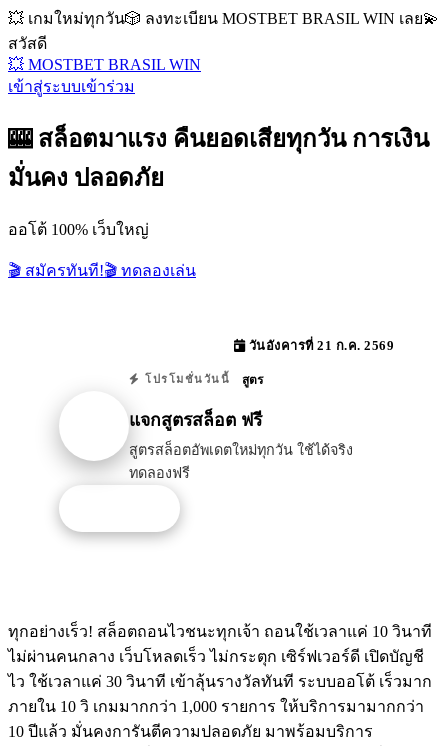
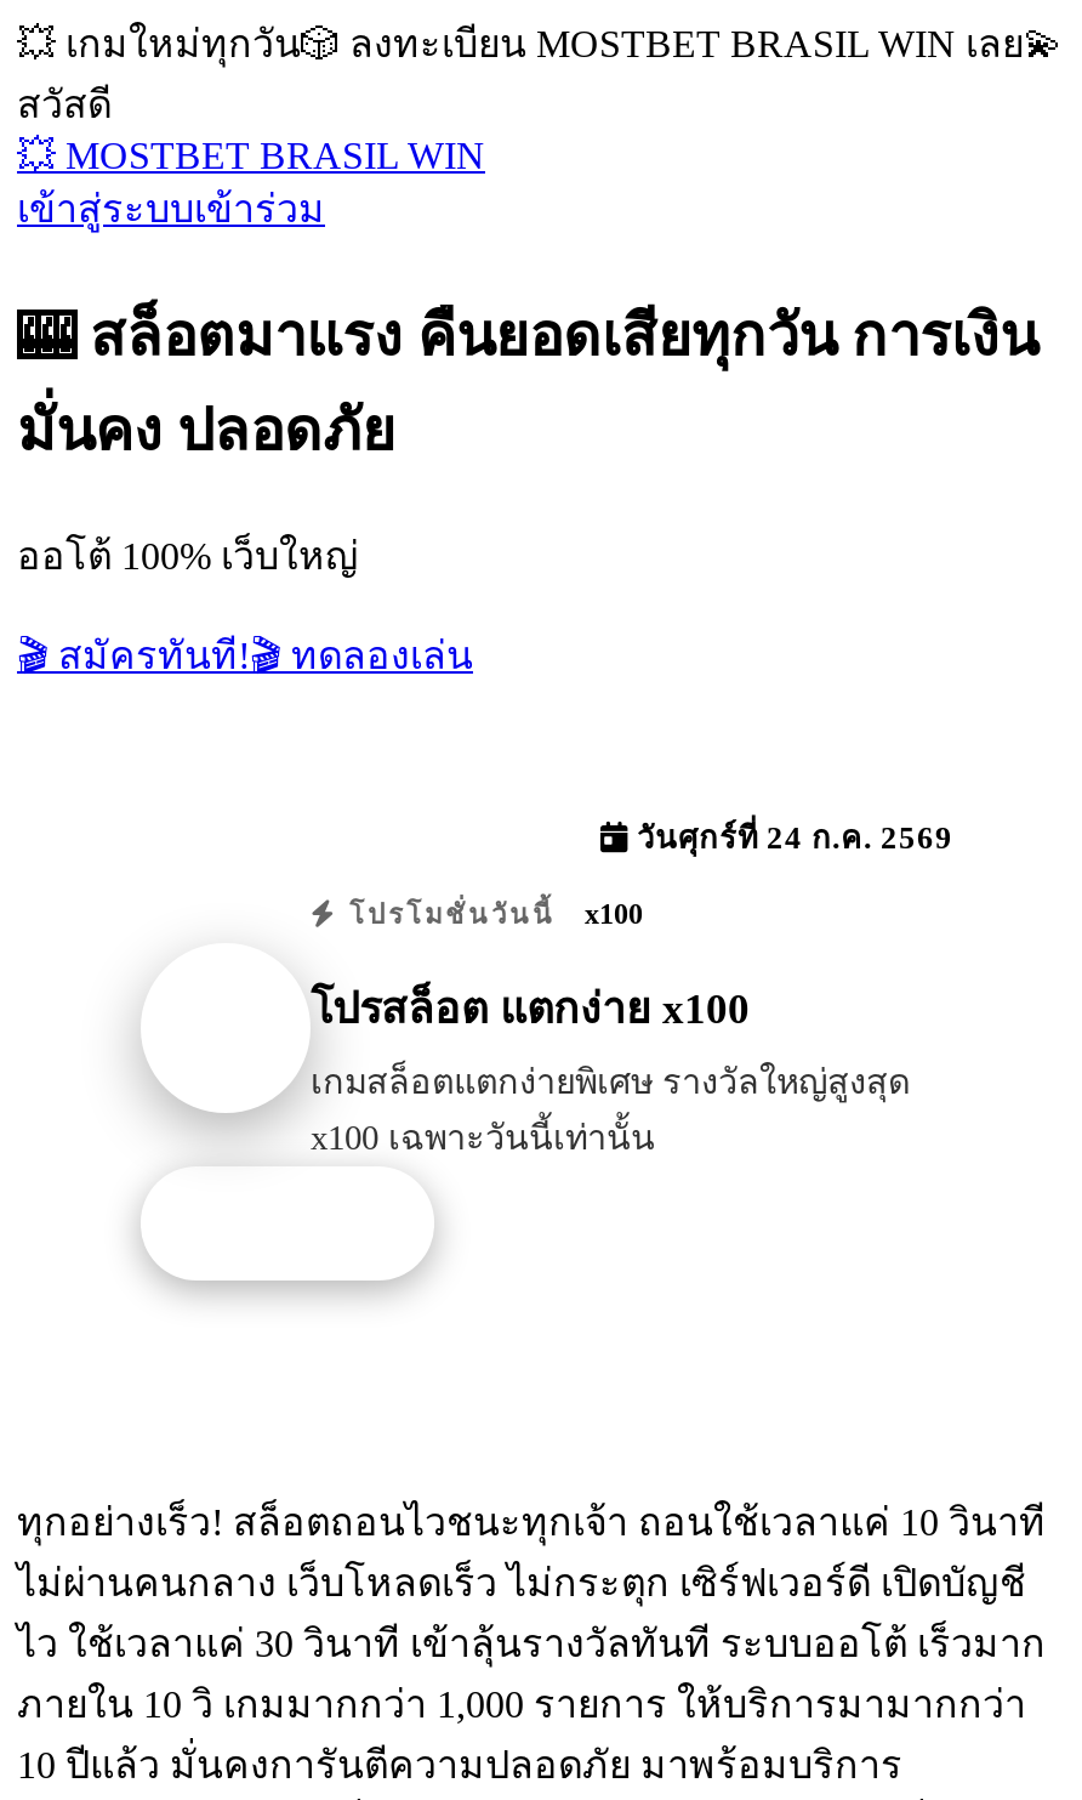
[245,339,394,353] วันอังคารที่ 21 ก.ค. 2569 -> [628,821,953,855] วันศุกร์ที่ 24 ก.ค. 2569
[242,373,263,387] สูตร -> [585,896,643,930] x100
[129,410,262,430] แจกสูตรสล็อต ฟรี -> [311,985,750,1034] โปรสล็อต แตกง่าย x100
[129,442,353,481] สูตรสล็อตอัพเดตใหม่ทุกวัน ใช้ได้จริง | ทดลองฟรี -> [311,1063,910,1158] เกมสล็อตแตกง่ายพิเศษ รางวัลใหญ่สูงสุด | x100 เฉพาะวันนี้เท่านั้น

